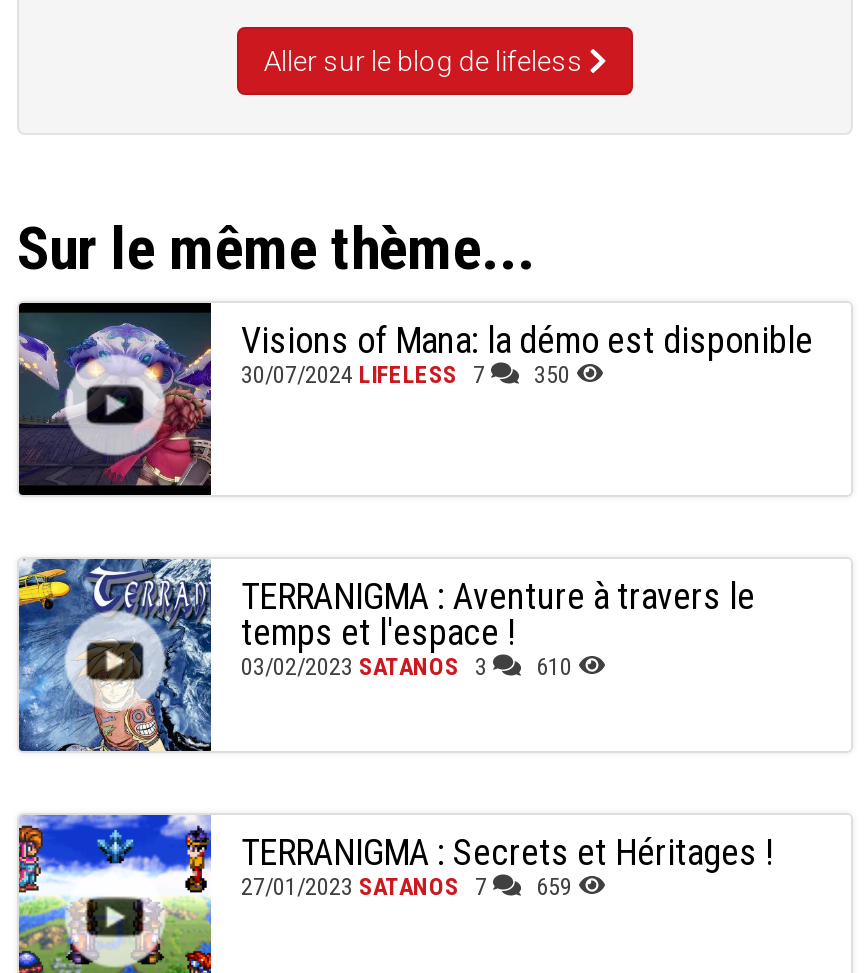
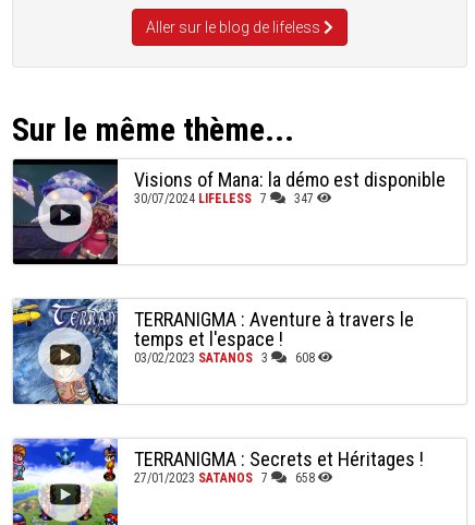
[241,361,570,389] 30/07/2024 LIFELESS 7 350 -> [134,191,313,206] 30/07/2024 LIFELESS 7 347
[241,653,572,681] 03/02/2023 SATANOS 3 610 -> [134,350,314,366] 03/02/2023 SATANOS 3 608
[241,873,572,901] 27/01/2023 SATANOS 7 659 -> [134,470,314,486] 27/01/2023 SATANOS 7 658

